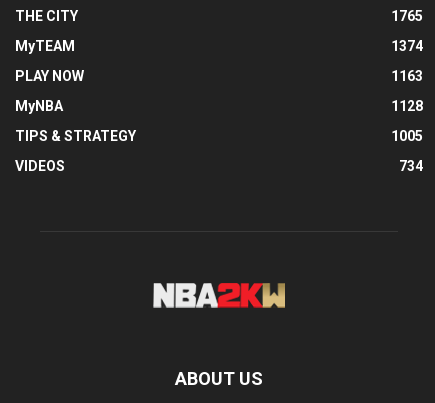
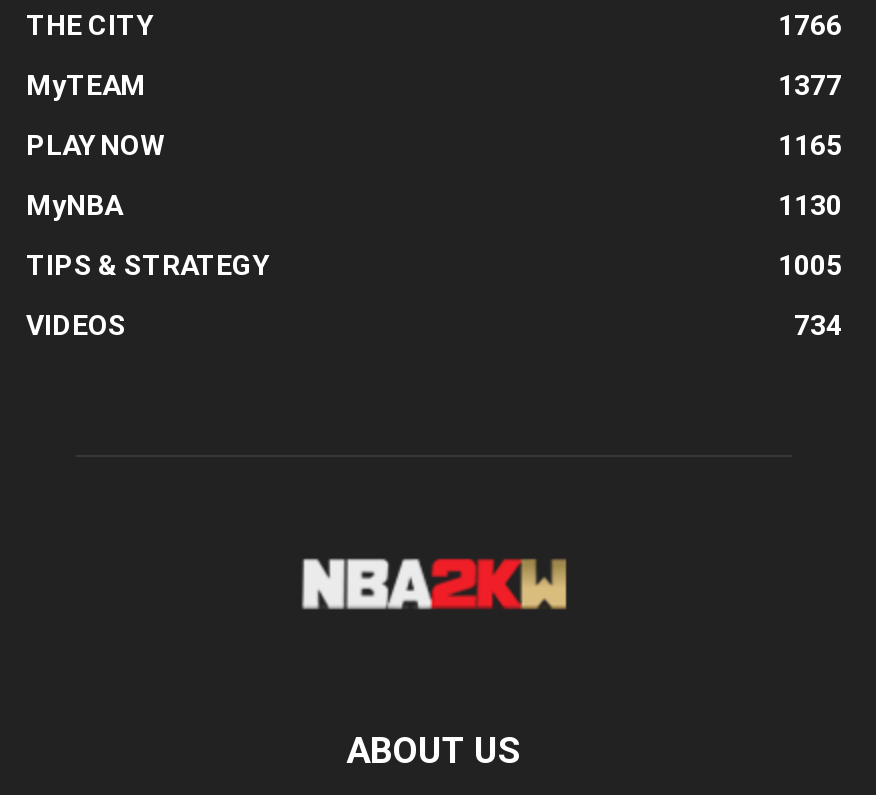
[391,8,423,24] 1765 -> [778,9,842,41] 1766
[391,38,423,54] 1374 -> [778,69,842,101] 1377
[391,68,423,84] 1163 -> [778,129,842,161] 1165
[391,98,423,114] 1128 -> [778,189,842,221] 1130

